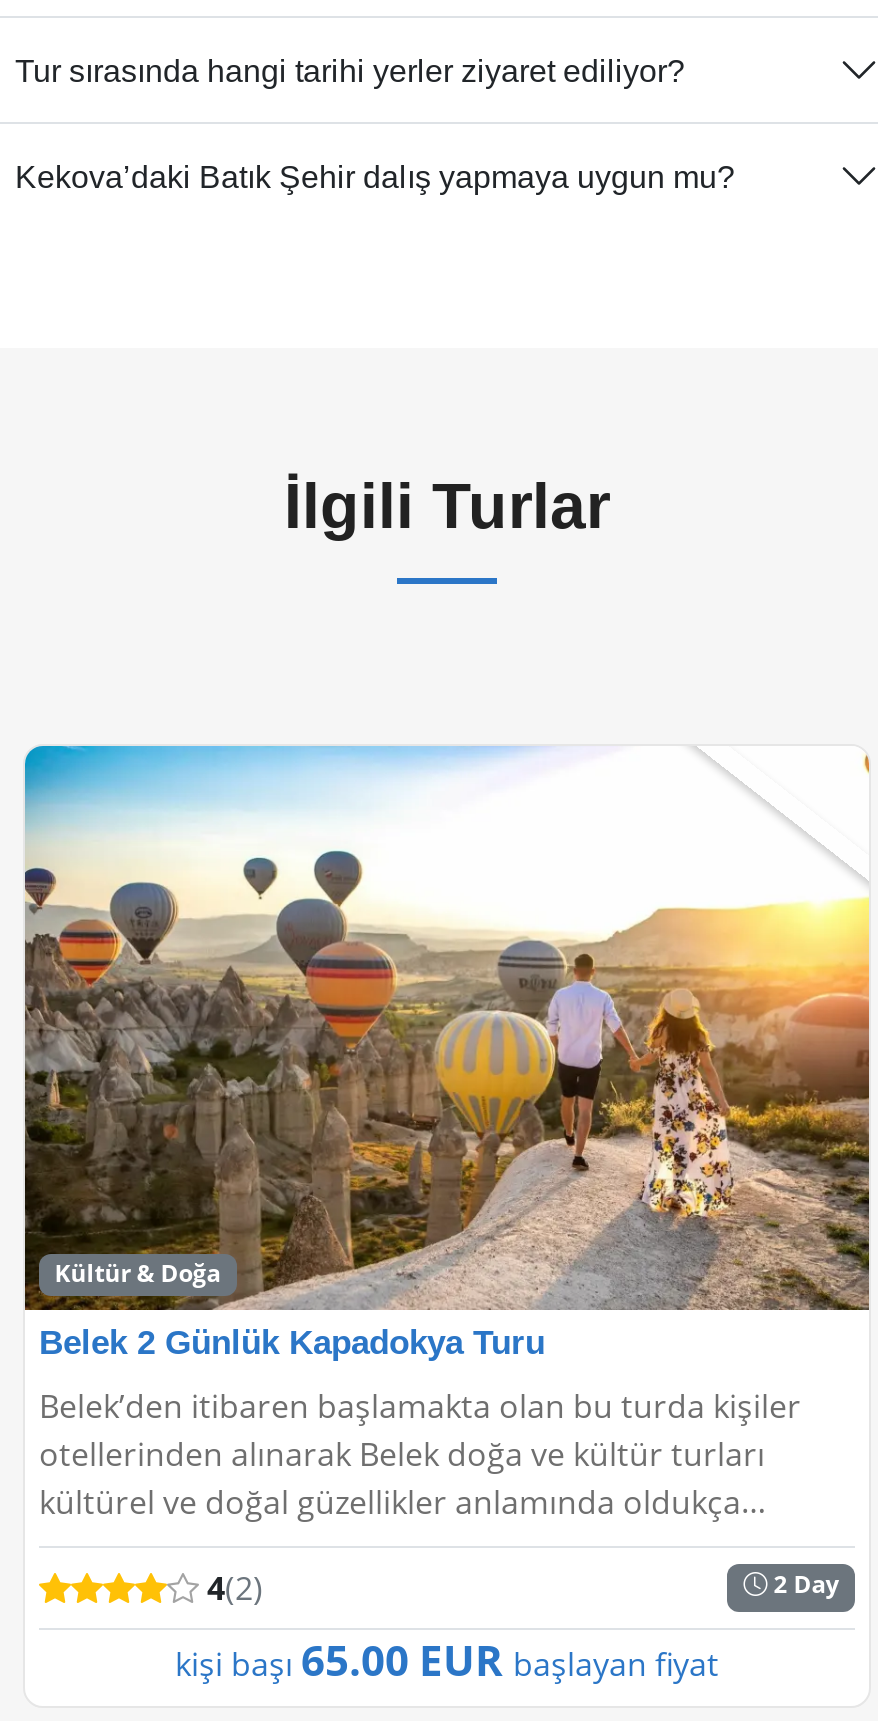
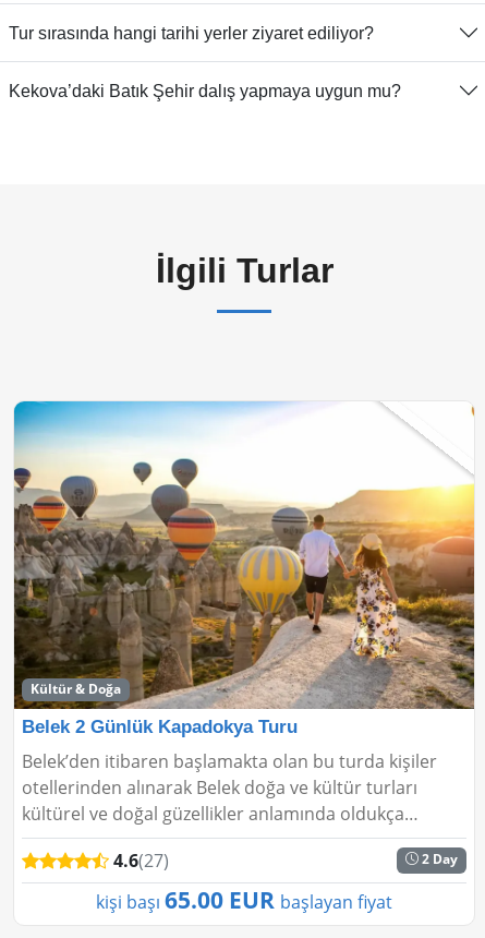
[207,1565,263,1609] 4(2) -> [113,848,169,872] 4.6(27)

